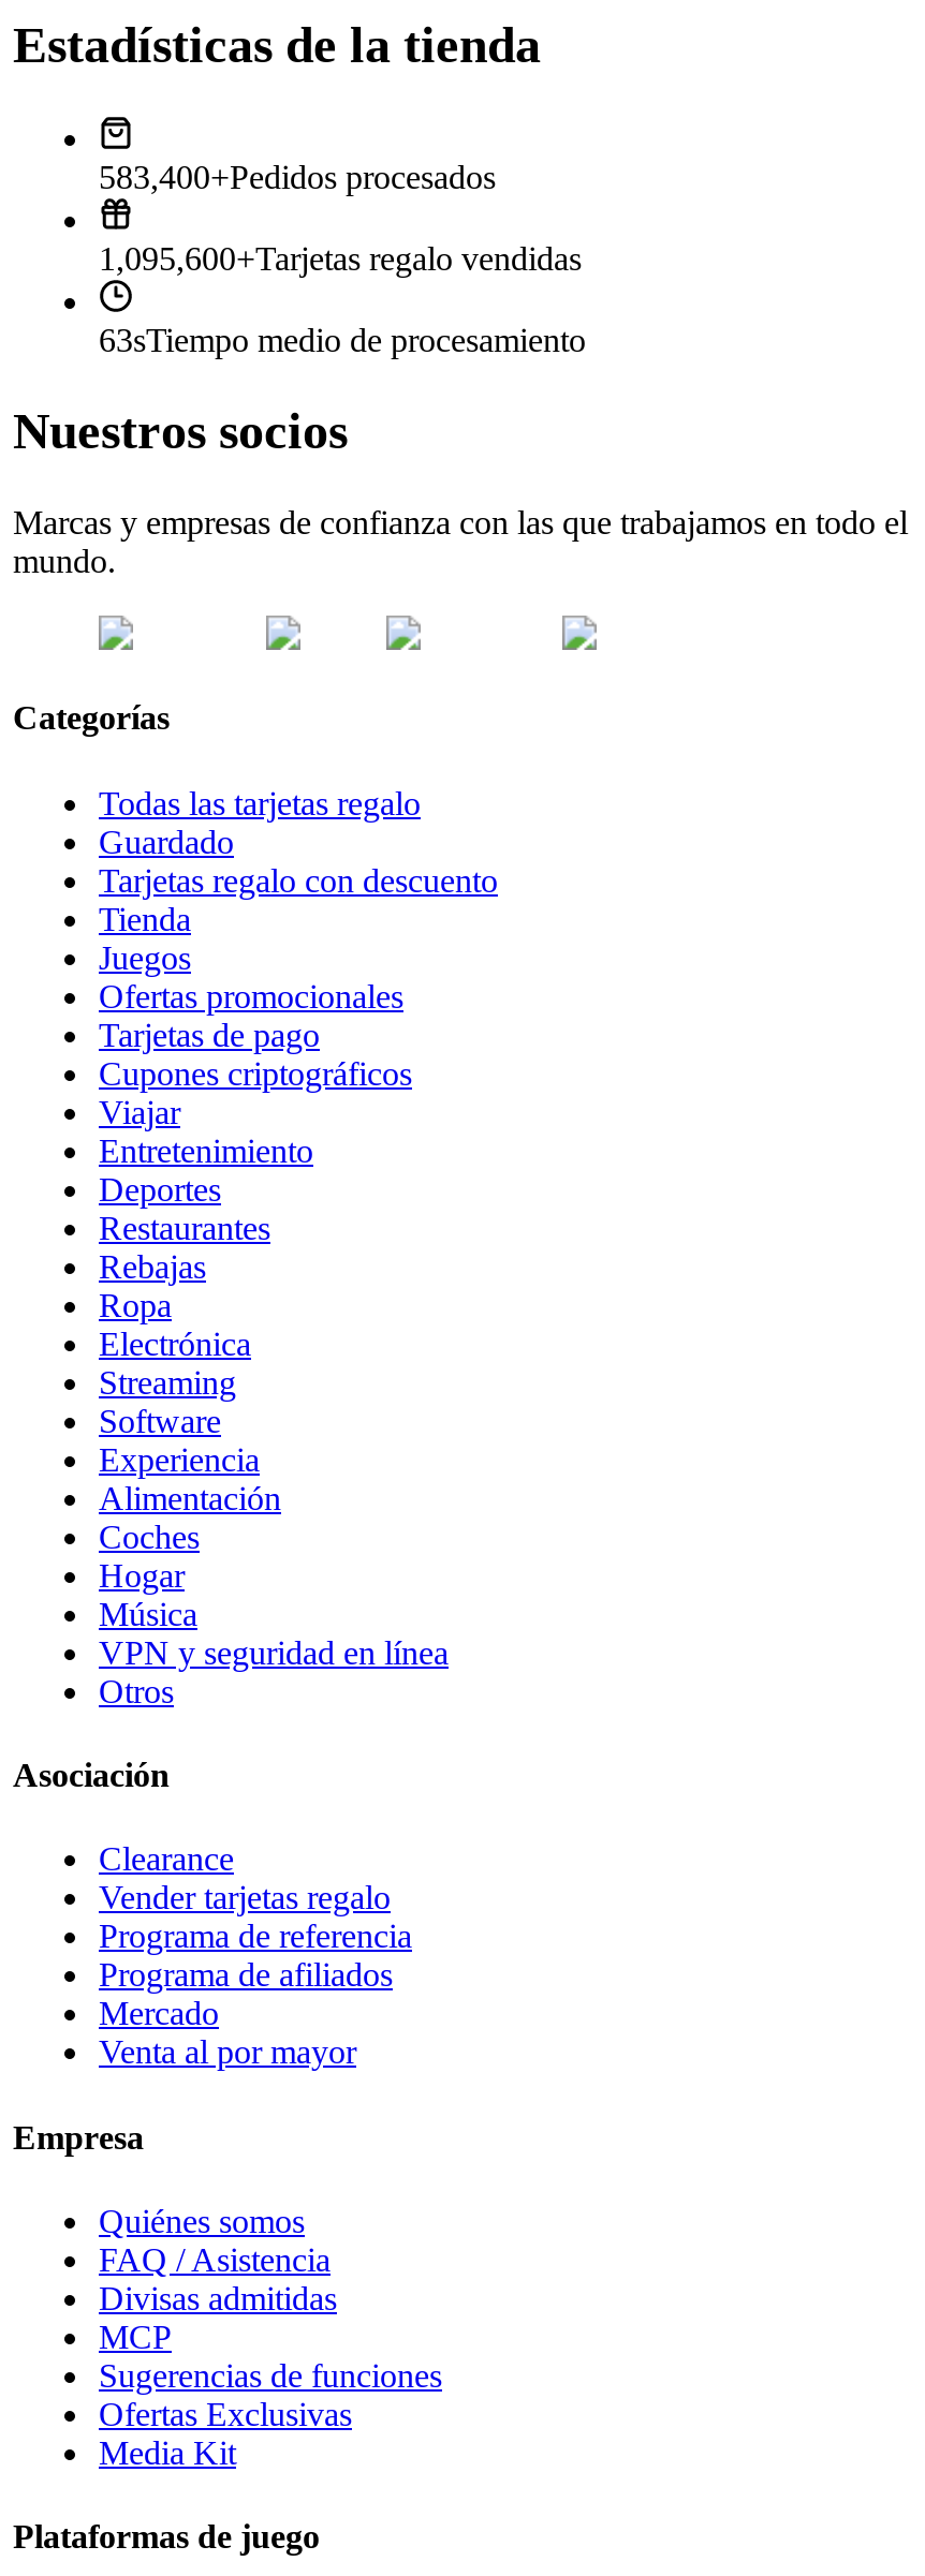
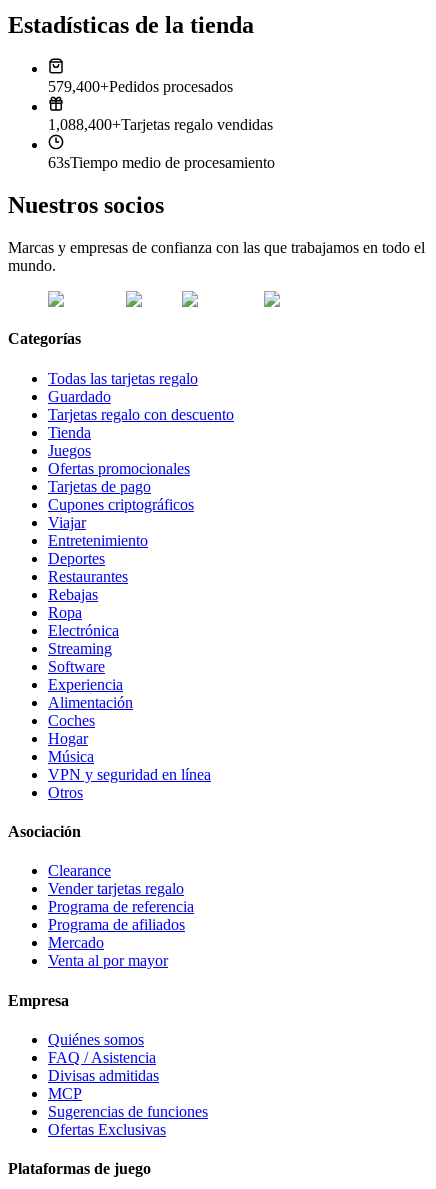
[99,160,496,196] 583,400+Pedidos procesados -> [48,78,233,95] 579,400+Pedidos procesados
[99,241,582,278] 1,095,600+Tarjetas regalo vendidas -> [48,116,273,133] 1,088,400+Tarjetas regalo vendidas
[99,2434,236,2470] Media Kit -> none

